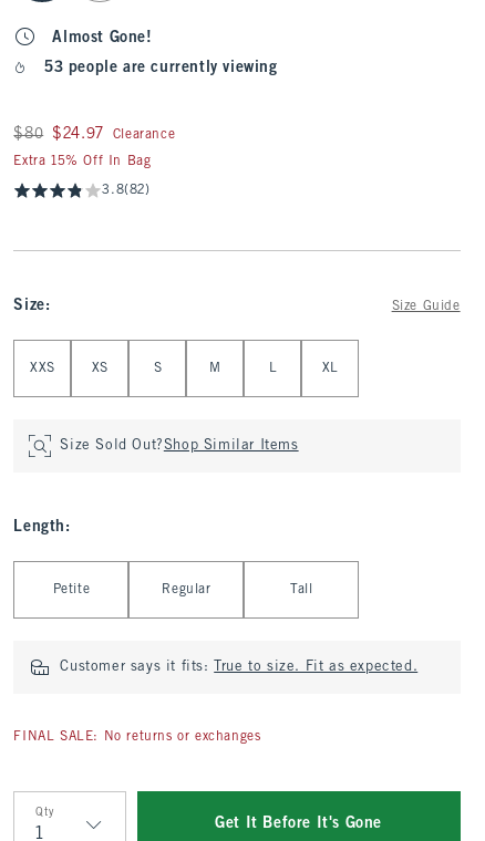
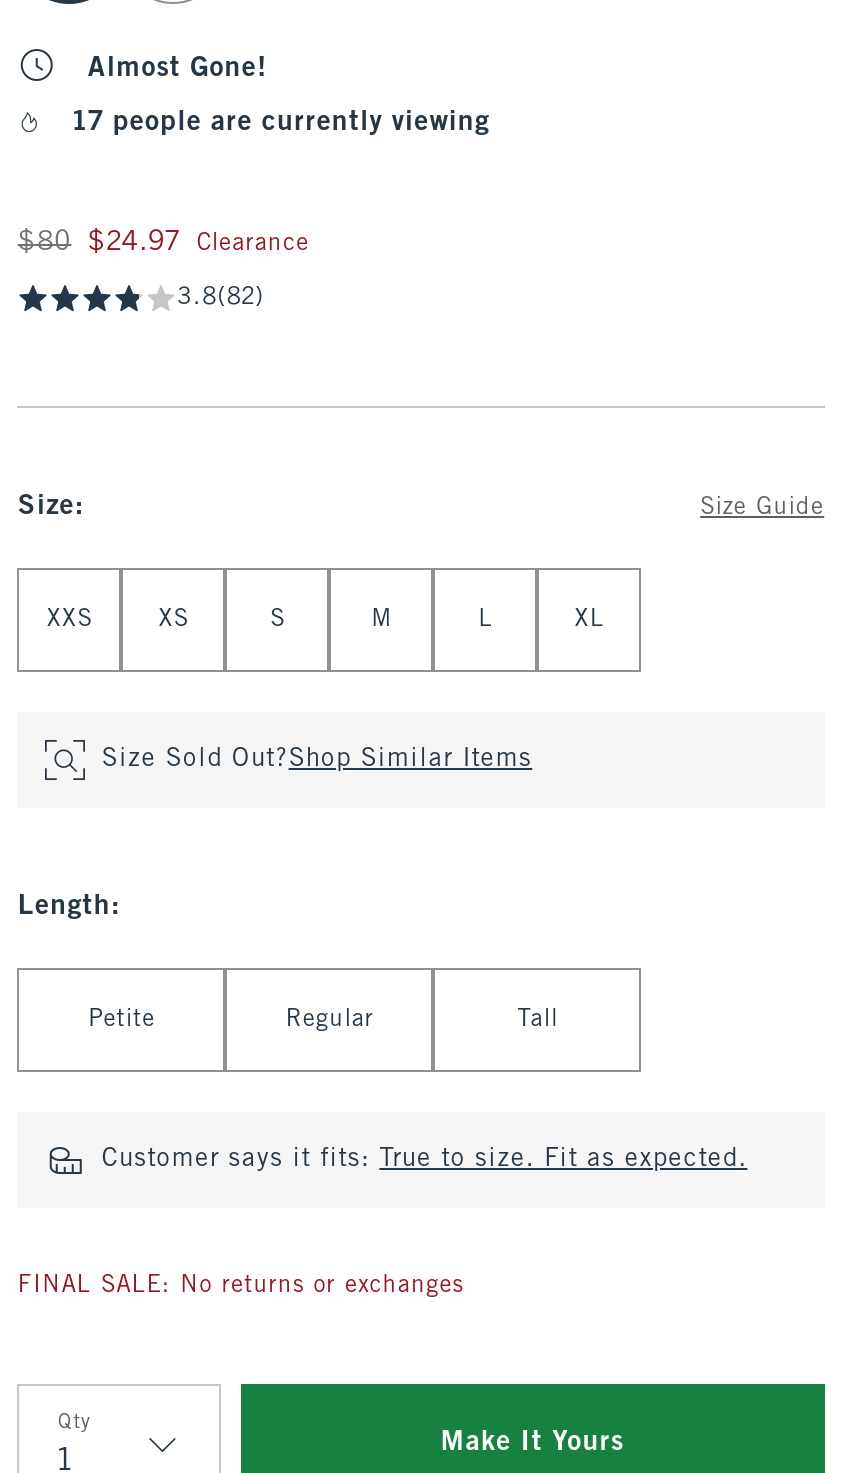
[44,61,277,75] 53 people are currently viewing -> [73,110,490,136] 17 people are currently viewing
[14,155,151,168] Extra 15% Off In Bag -> none
[215,817,382,831] Get It Before It's Gone -> [441,1430,624,1456] Make It Yours

